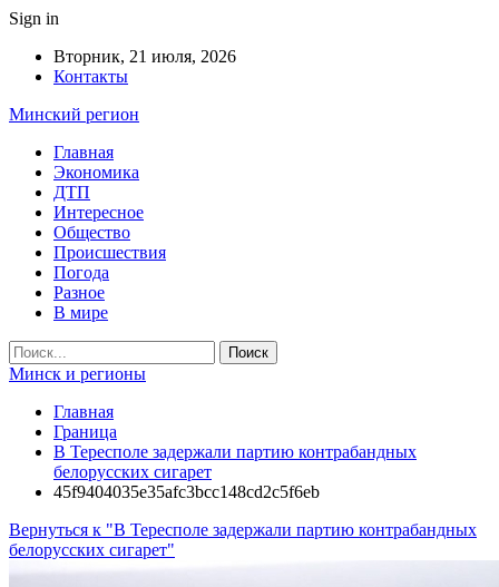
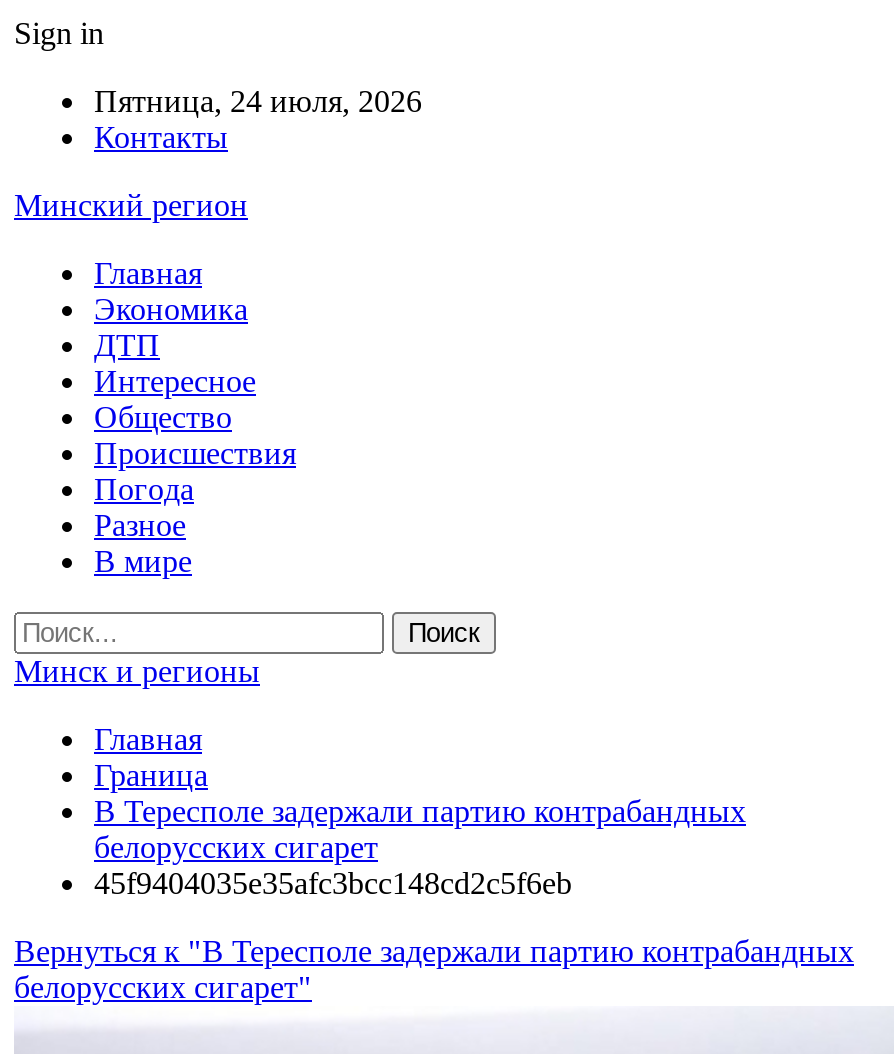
[53,47,236,66] Вторник, 21 июля, 2026 -> [94,84,422,118] Пятница, 24 июля, 2026

